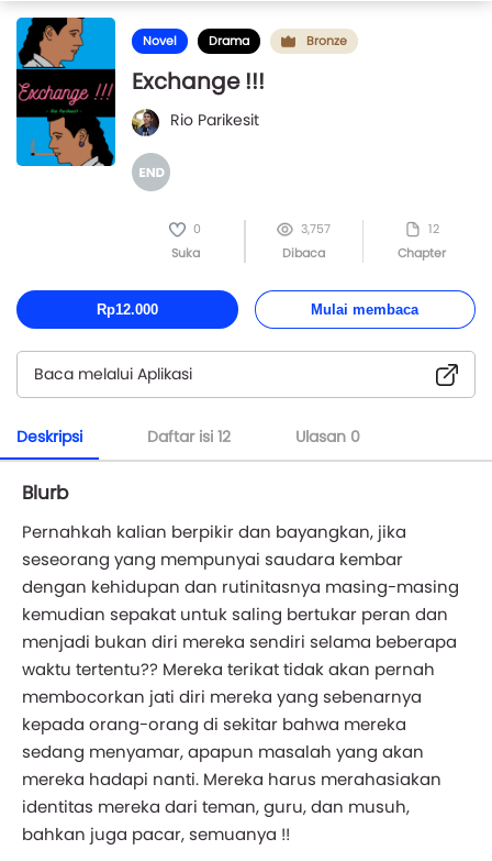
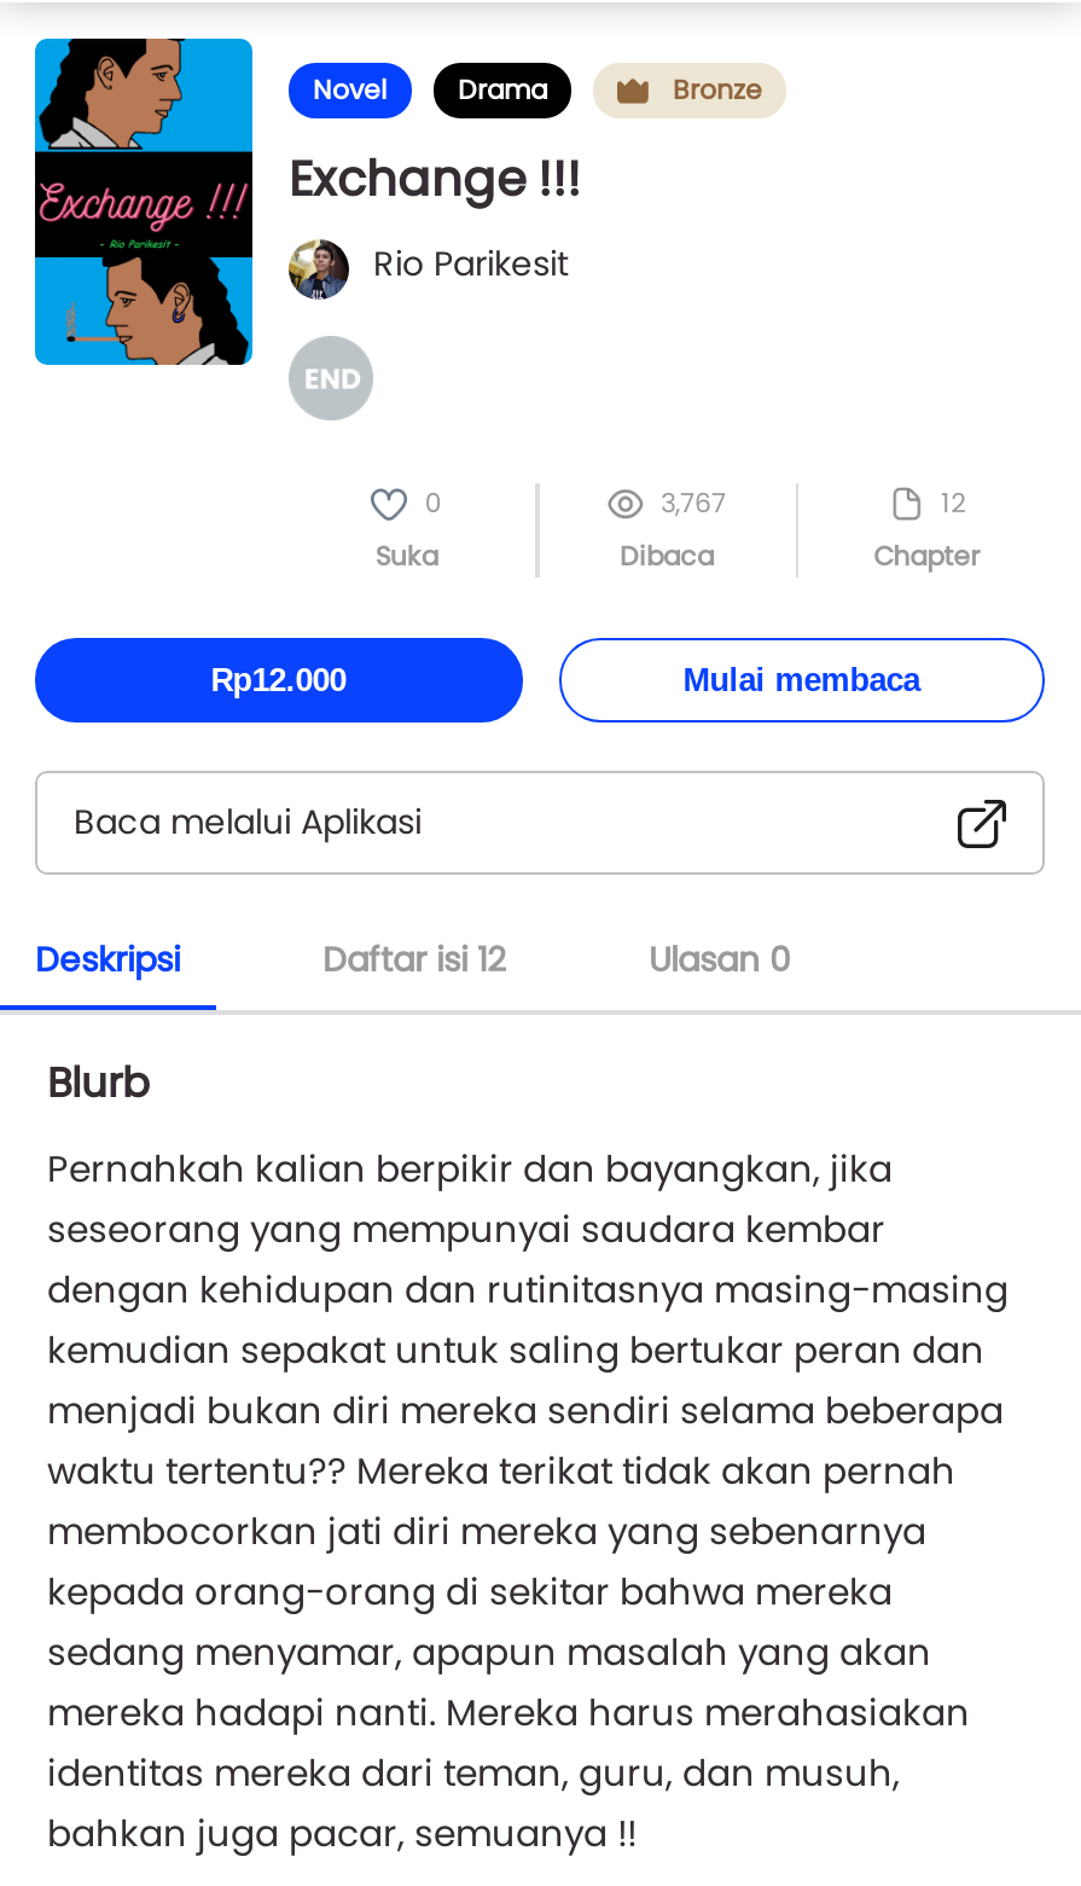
[301,220,331,238] 3,757 -> [661,483,726,522] 3,767

